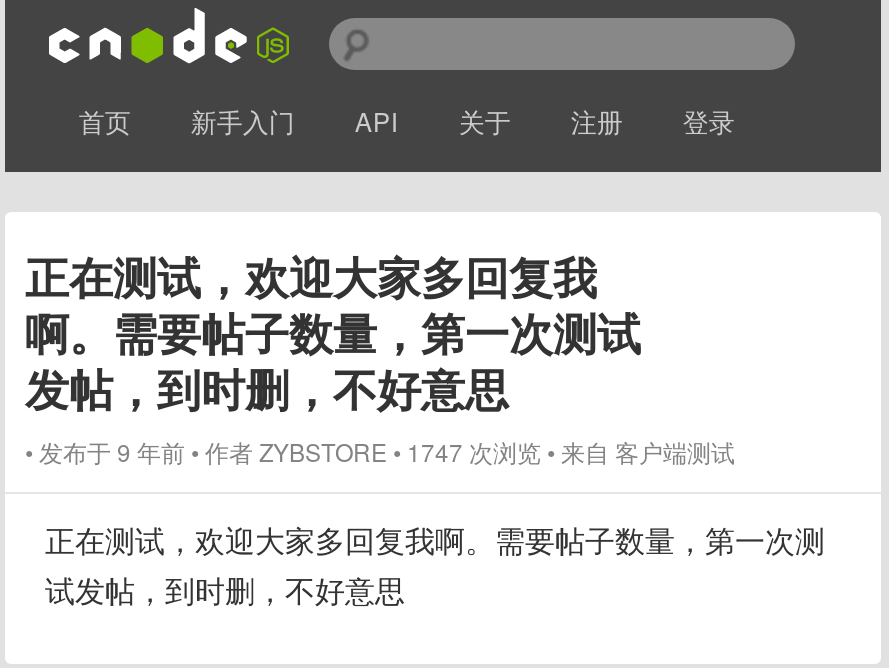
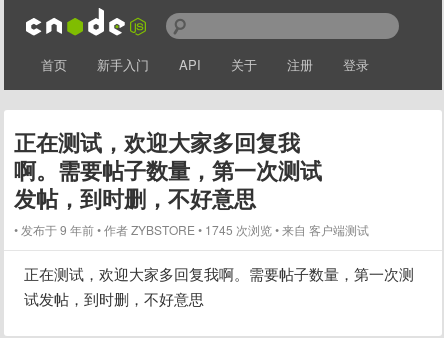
[33,434,735,468] 发布于 9 年前 作者ZYBSTORE 1747 次浏览 来自 客户端测试 -> [18,221,369,238] 发布于 9 年前 作者ZYBSTORE 1745 次浏览 来自 客户端测试

